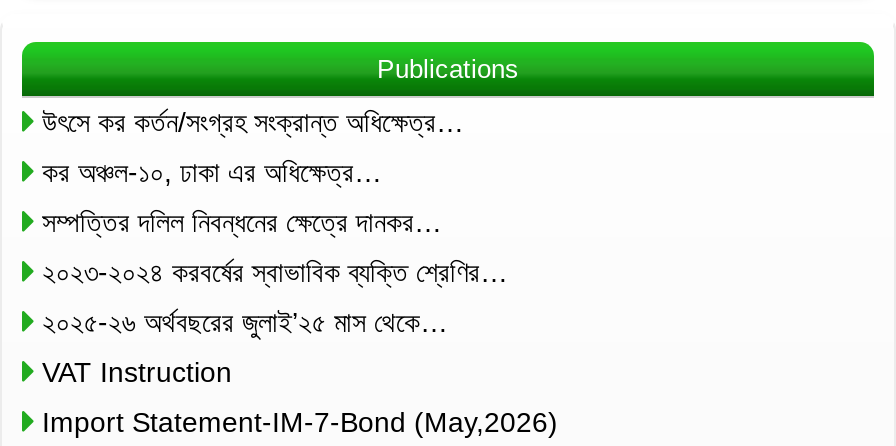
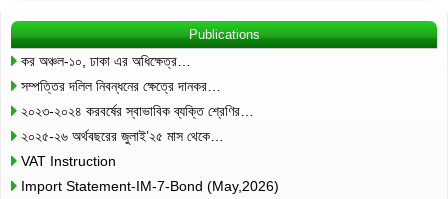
[42,105,464,137] উৎসে কর কর্তন/সংগ্রহ সংক্রান্ত অধিক্ষেত্র… -> none

